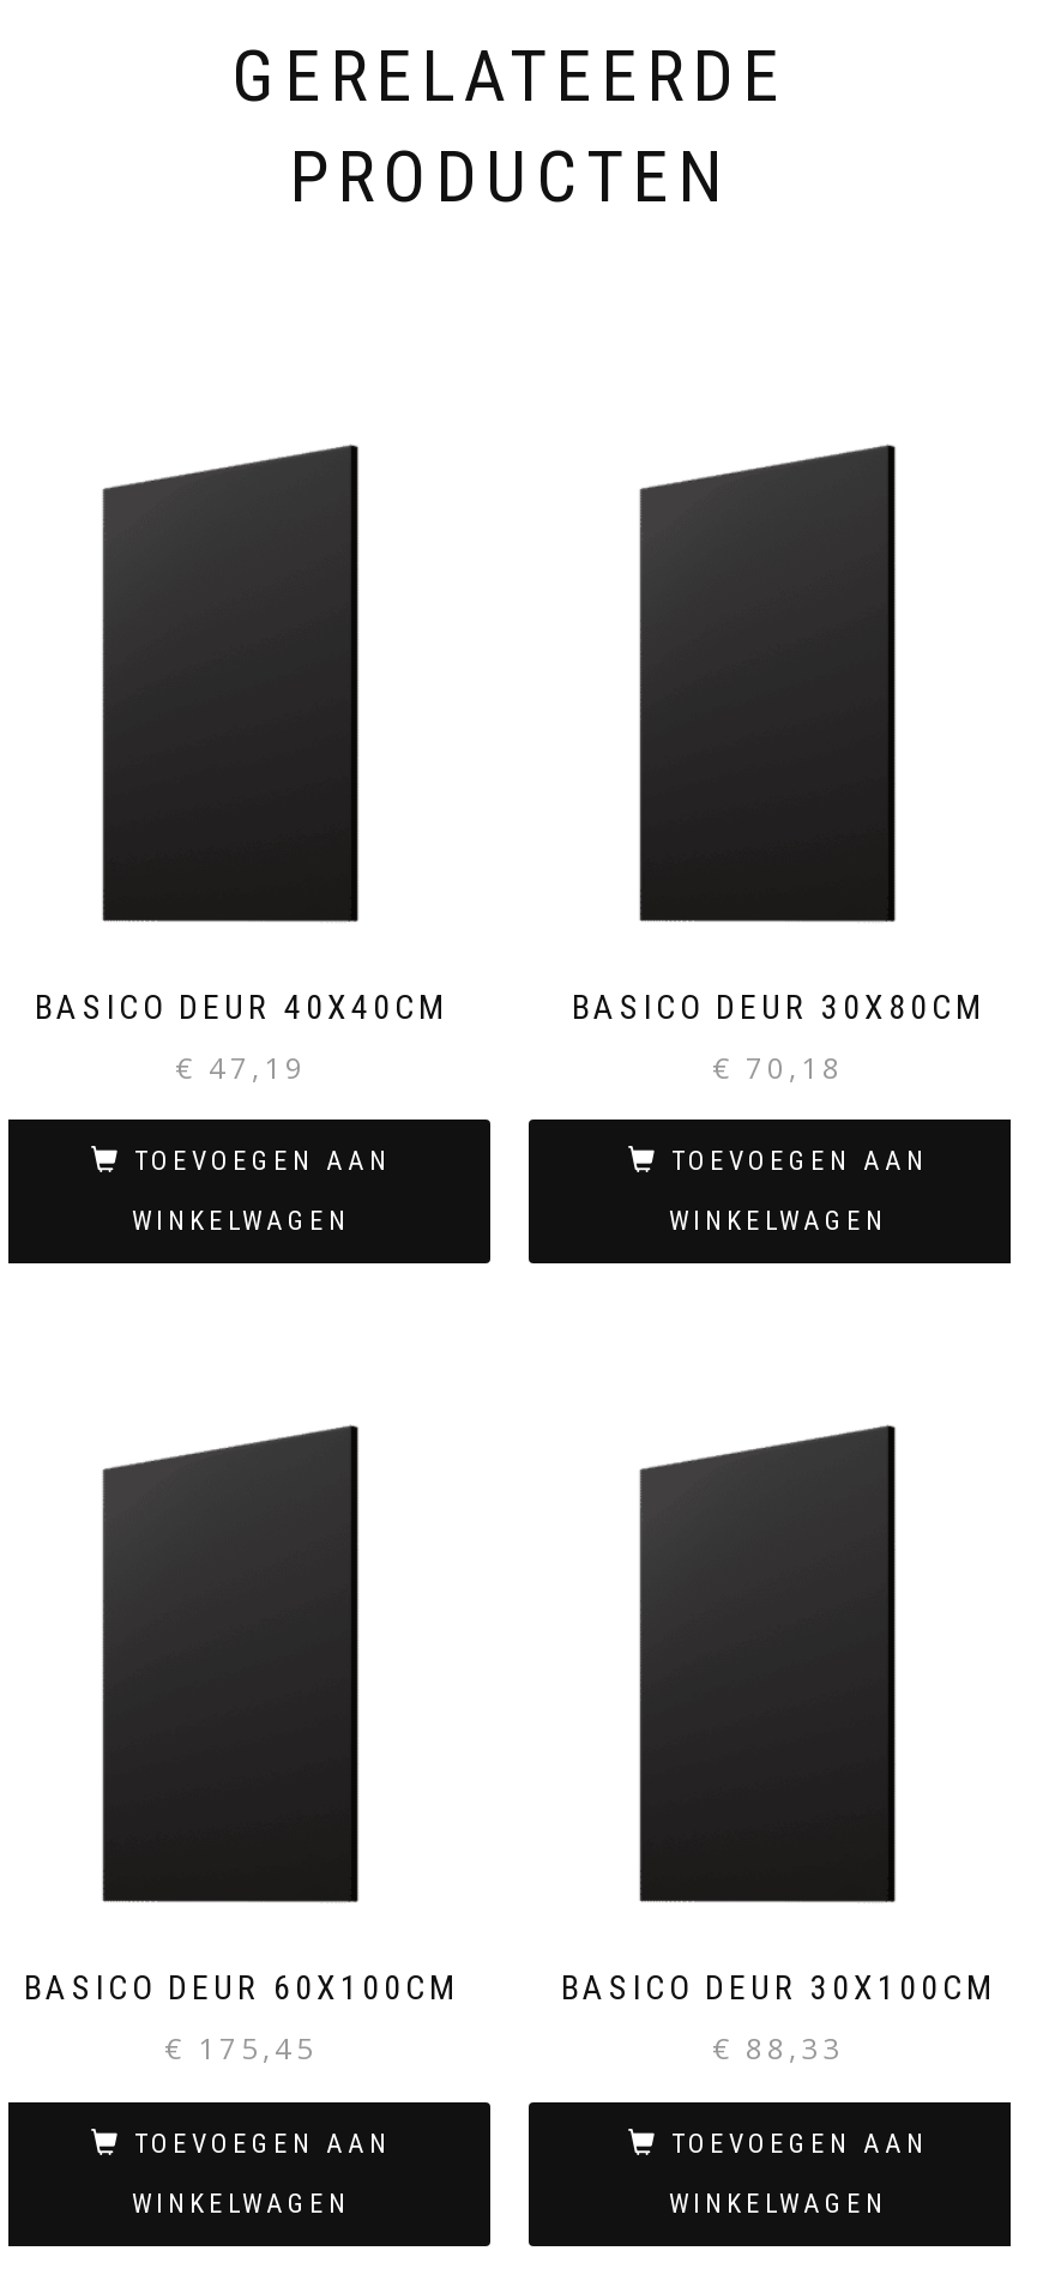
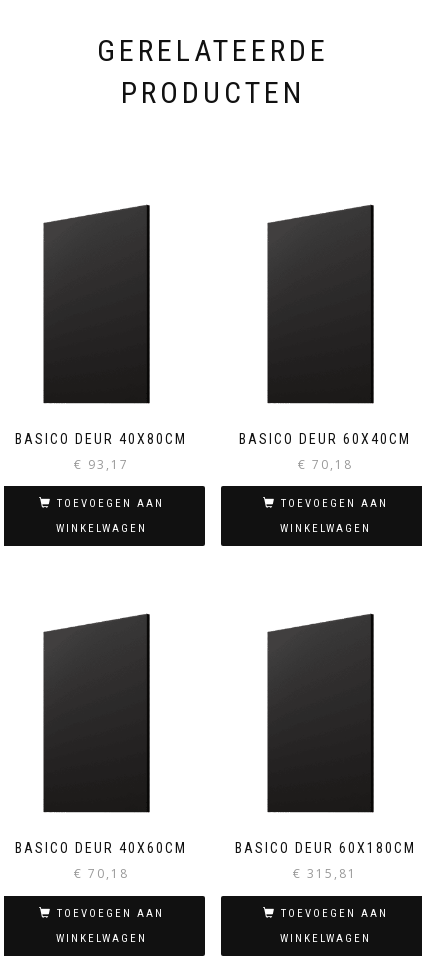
[35,988,447,1026] BASICO DEUR 40X40CM -> [15,431,187,447] BASICO DEUR 40X80CM
[572,988,984,1026] BASICO DEUR 30X80CM -> [239,431,411,447] BASICO DEUR 60X40CM
[175,1048,307,1089] €47,19 -> [73,456,128,473] €93,17
[24,1969,458,2008] BASICO DEUR 60X100CM -> [15,840,187,856] BASICO DEUR 40X60CM
[561,1969,995,2008] BASICO DEUR 30X100CM -> [234,840,415,856] BASICO DEUR 60X180CM
[164,2029,318,2070] €175,45 -> [73,865,128,882] €70,18
[712,2029,844,2070] €88,33 -> [293,865,357,882] €315,81

